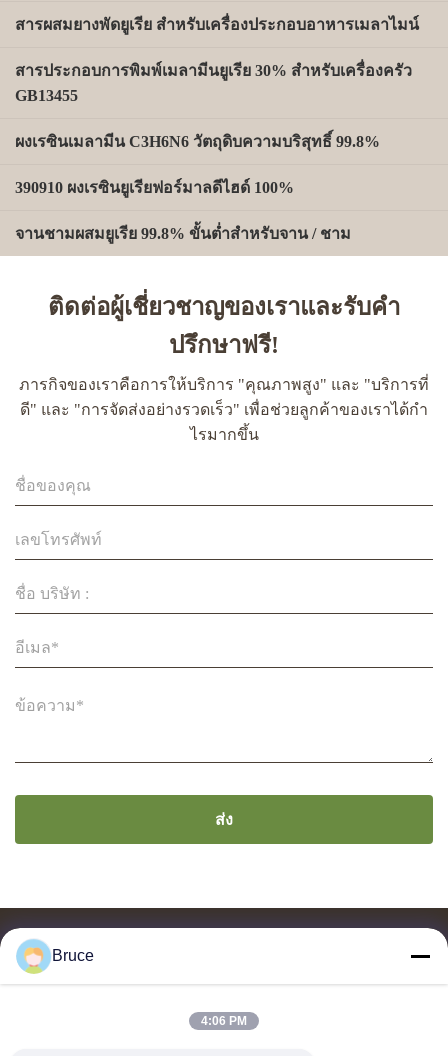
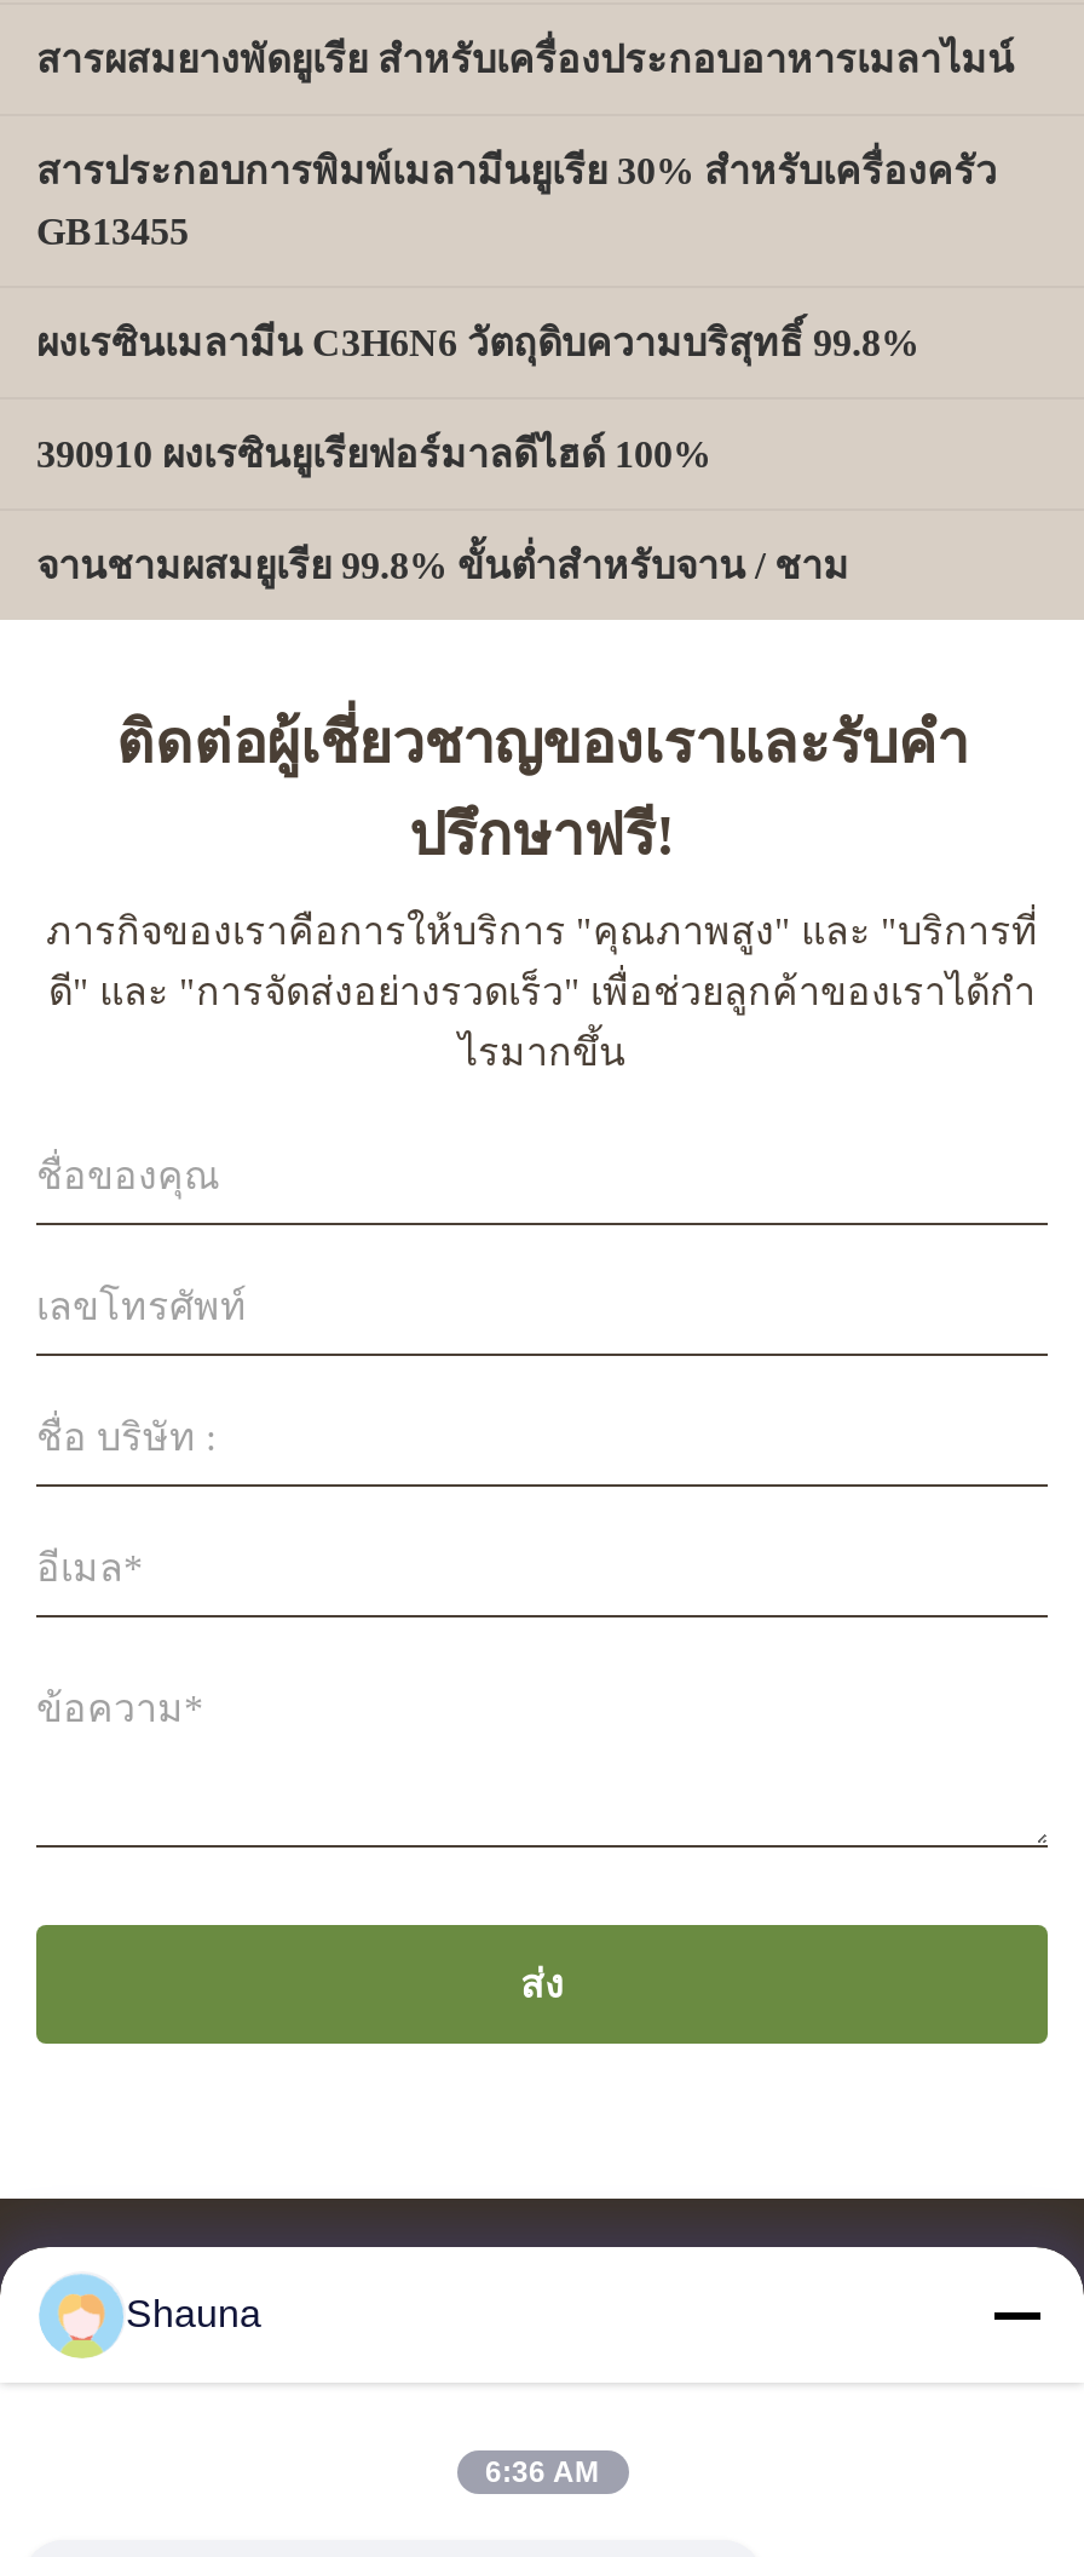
[52,947,94,964] Bruce -> [126,2293,261,2334] Shauna
[201,1014,247,1028] 4:06 PM -> [485,2455,599,2489] 6:36 AM

